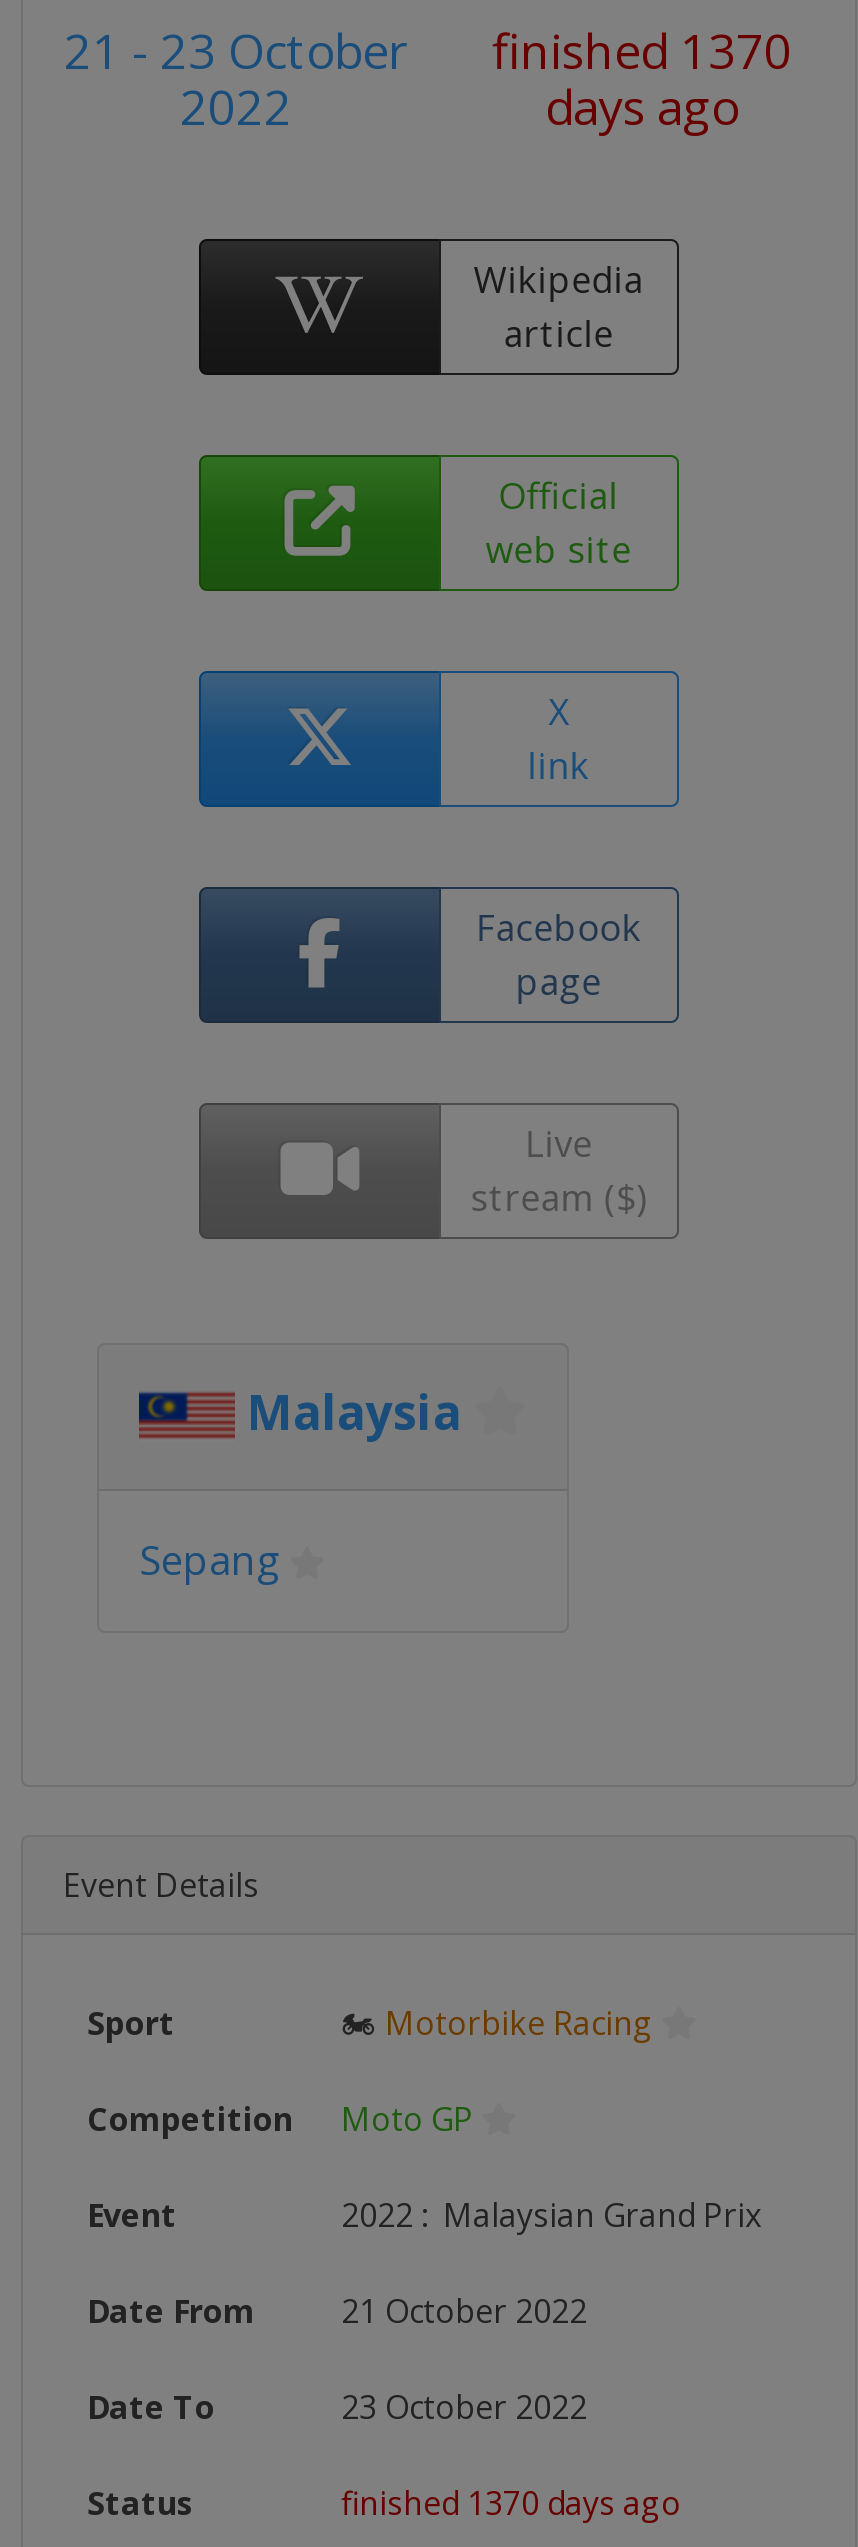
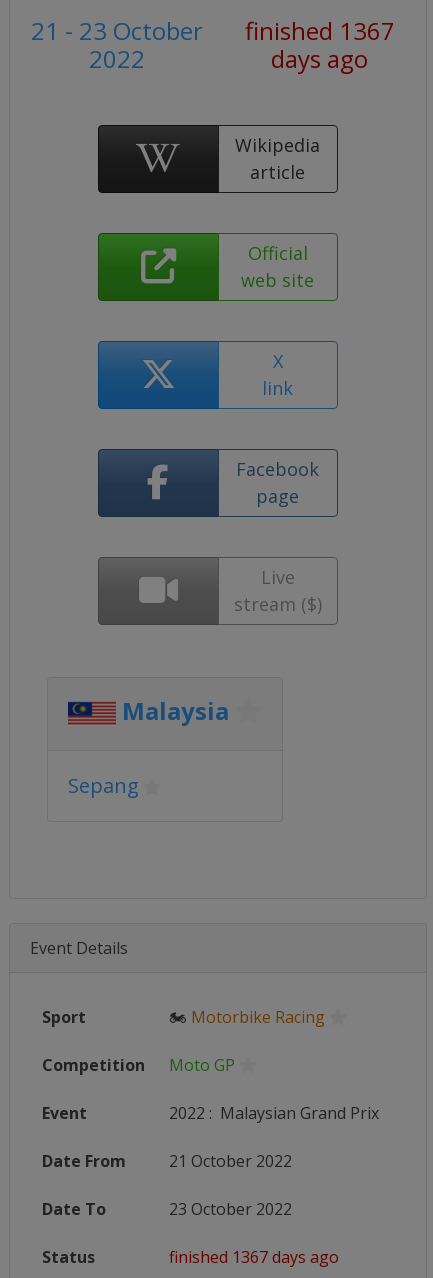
[64,17,792,83] 21 - 23 October finished 1370 -> [30,14,394,47] 21 - 23 October finished 1367
[341,2481,681,2525] finished 1370 days ago -> [169,1246,339,1268] finished 1367 days ago

